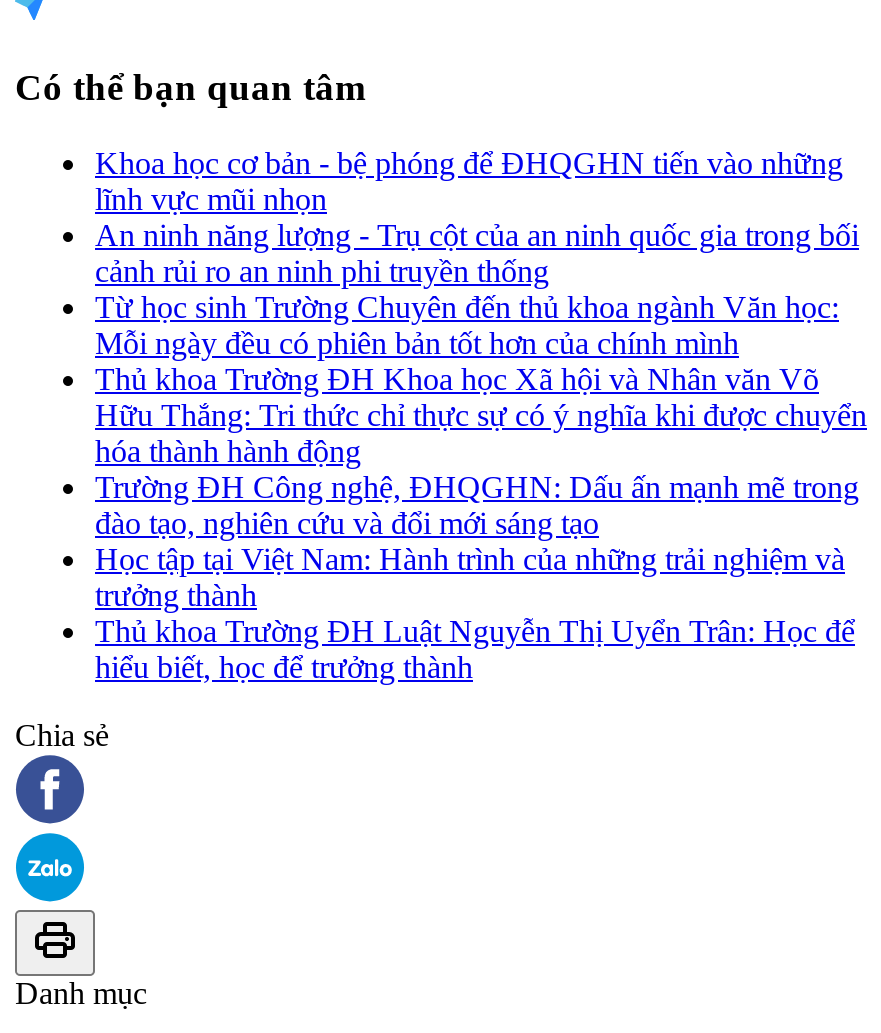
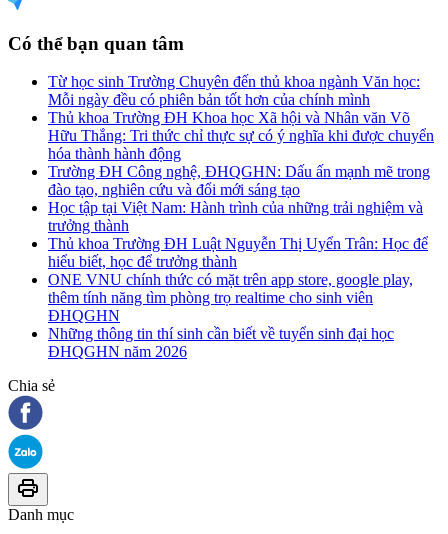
[95,146,859,288] Khoa học cơ bản - bệ phóng để ĐHQGHN tiến vào những | lĩnh vực mũi nhọn | An ninh năng lượng - Trụ cột của an ninh quốc gia trong bối | cảnh rủi ro an ninh phi truyền thống -> none
moved [95,290,867,684] -> [48,73,434,270]: Từ học sinh Trường Chuyên đến thủ khoa ngành Văn học: | Mỗi ngày đều có phiên bản tốt hơn của chính mình | Thủ khoa Trường ĐH Khoa học Xã hội và Nhân văn Võ | ... | Thủ khoa Trường ĐH Luật Nguyễn Thị Uyển Trân: Học để | hiểu biết, học để trưởng thành
none -> [48,271,413,360] ONE VNU chính thức có mặt trên app store, google play, | thêm tính năng tìm phòng trọ realtime cho sinh viên | ĐHQGHN | Những thông tin thí sinh cần biết về tuyển sinh đại học | ĐHQGHN năm 2026

